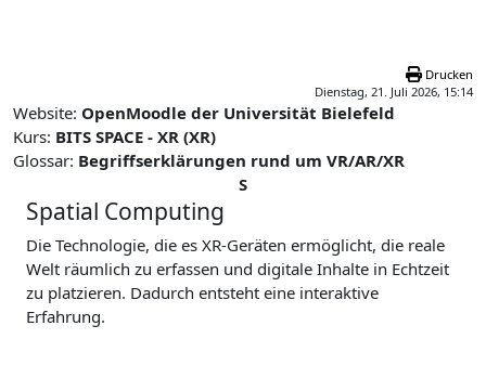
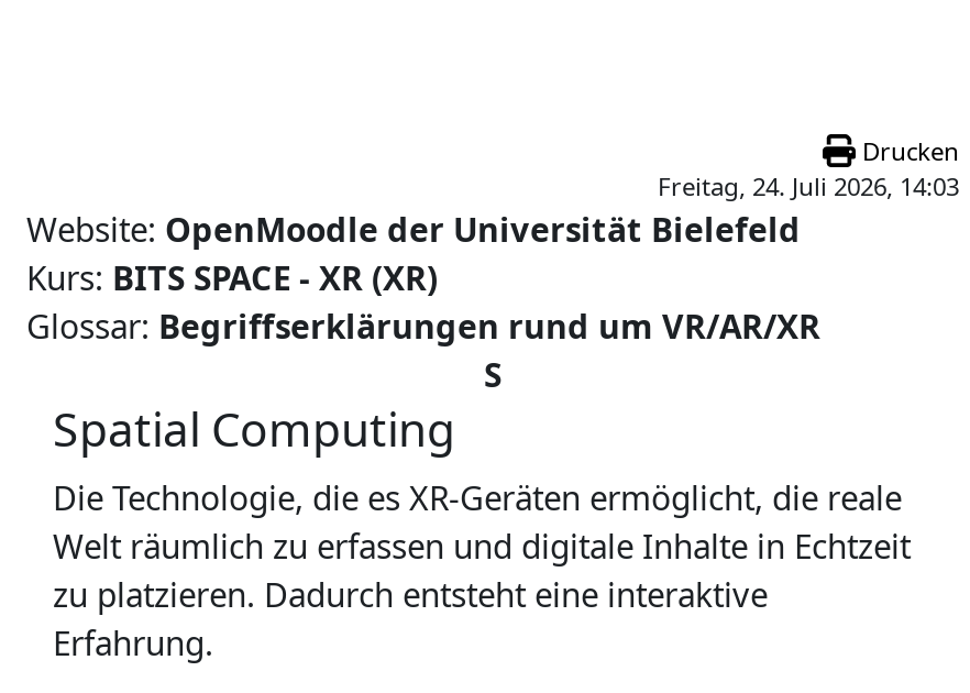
[315,83,473,100] Dienstag, 21. Juli 2026, 15:14 -> [658,169,959,202] Freitag, 24. Juli 2026, 14:03

